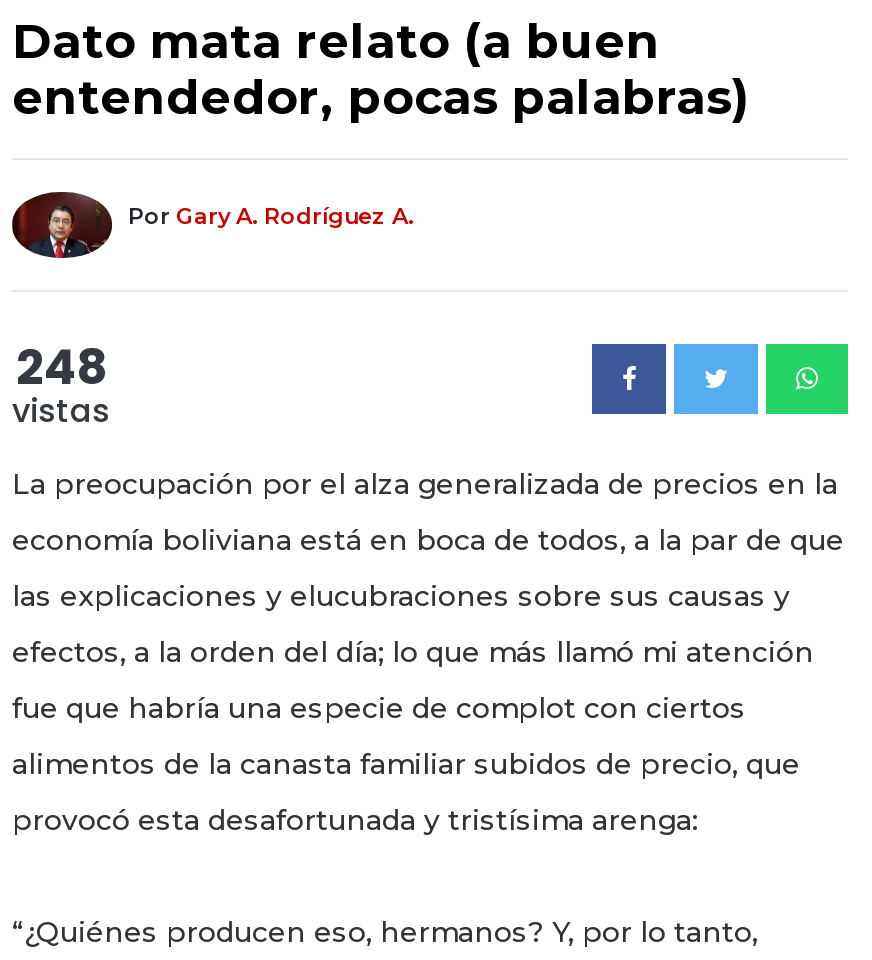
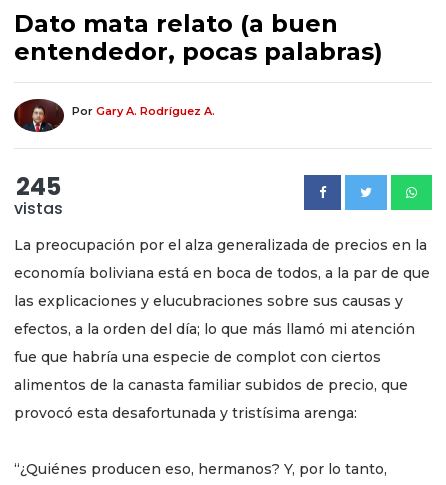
[16,335,106,401] 248 -> [16,170,61,203] 245

